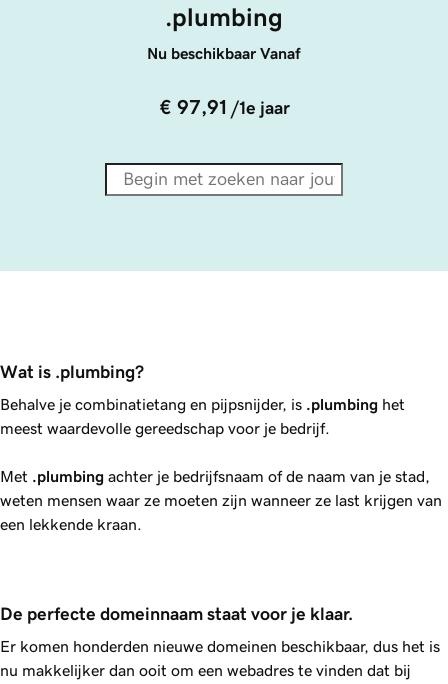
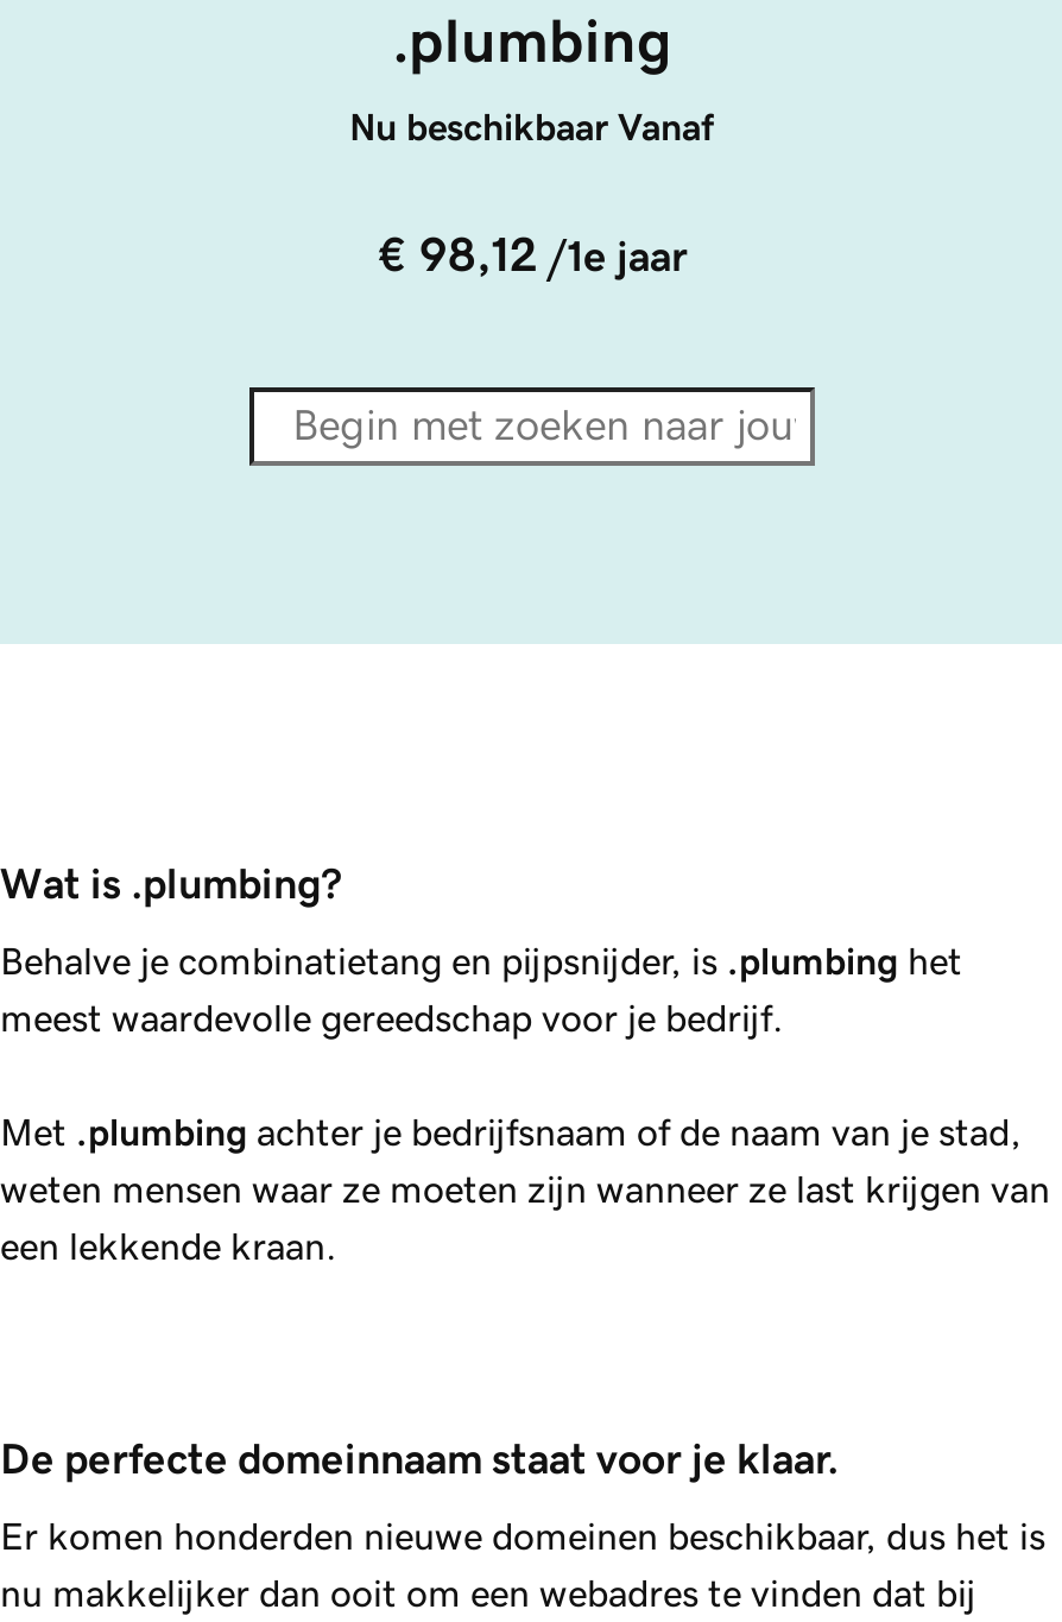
[158,97,289,117] € 97,91 /1e jaar -> [377,231,688,278] € 98,12 /1e jaar

